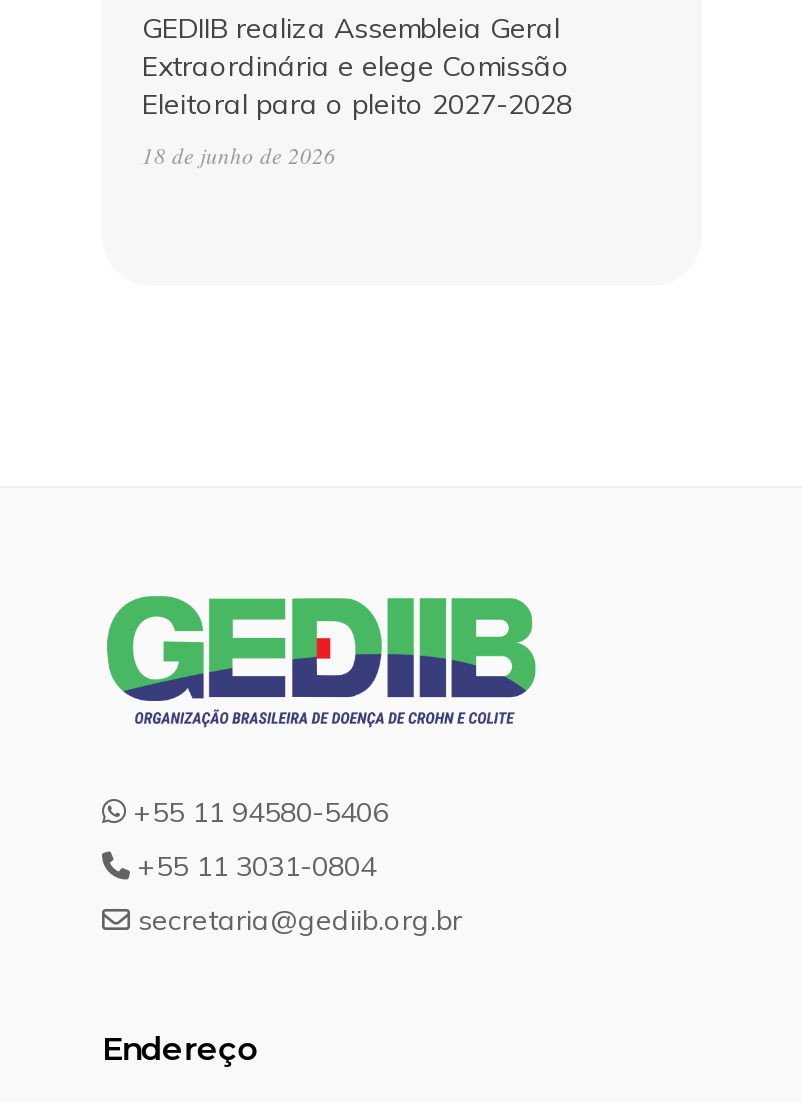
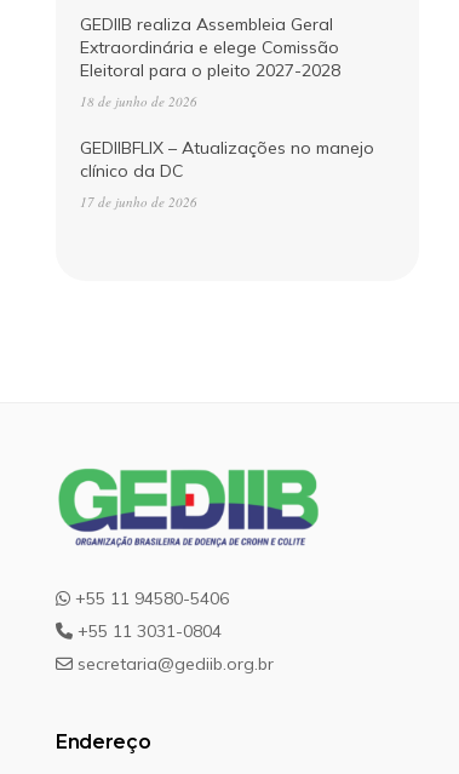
none -> [80,137,374,211] GEDIIBFLIX – Atualizações no manejo | clínico da DC | 17 de junho de 2026

